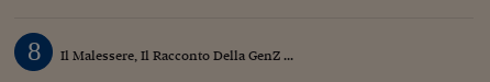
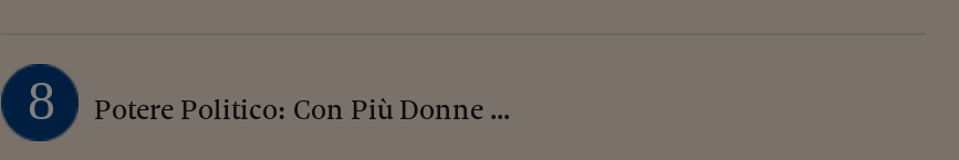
[27,36,293,65] 8 Il Malessere, Il Racconto Della GenZ ... -> [28,70,510,129] 8 Potere Politico: Con Più Donne ...

